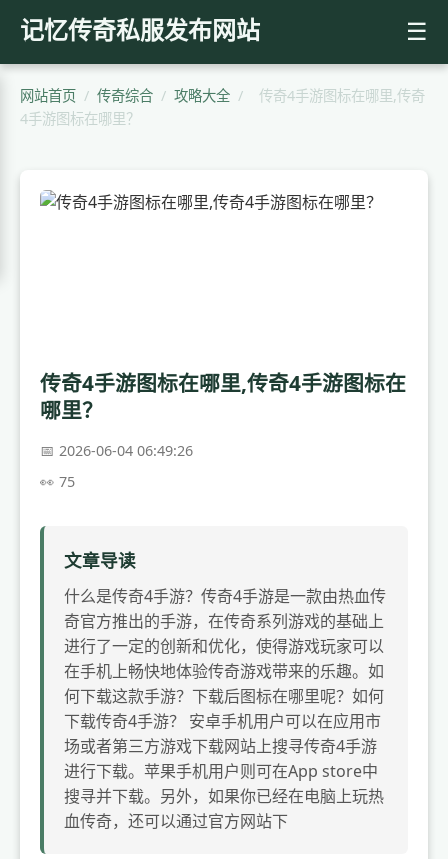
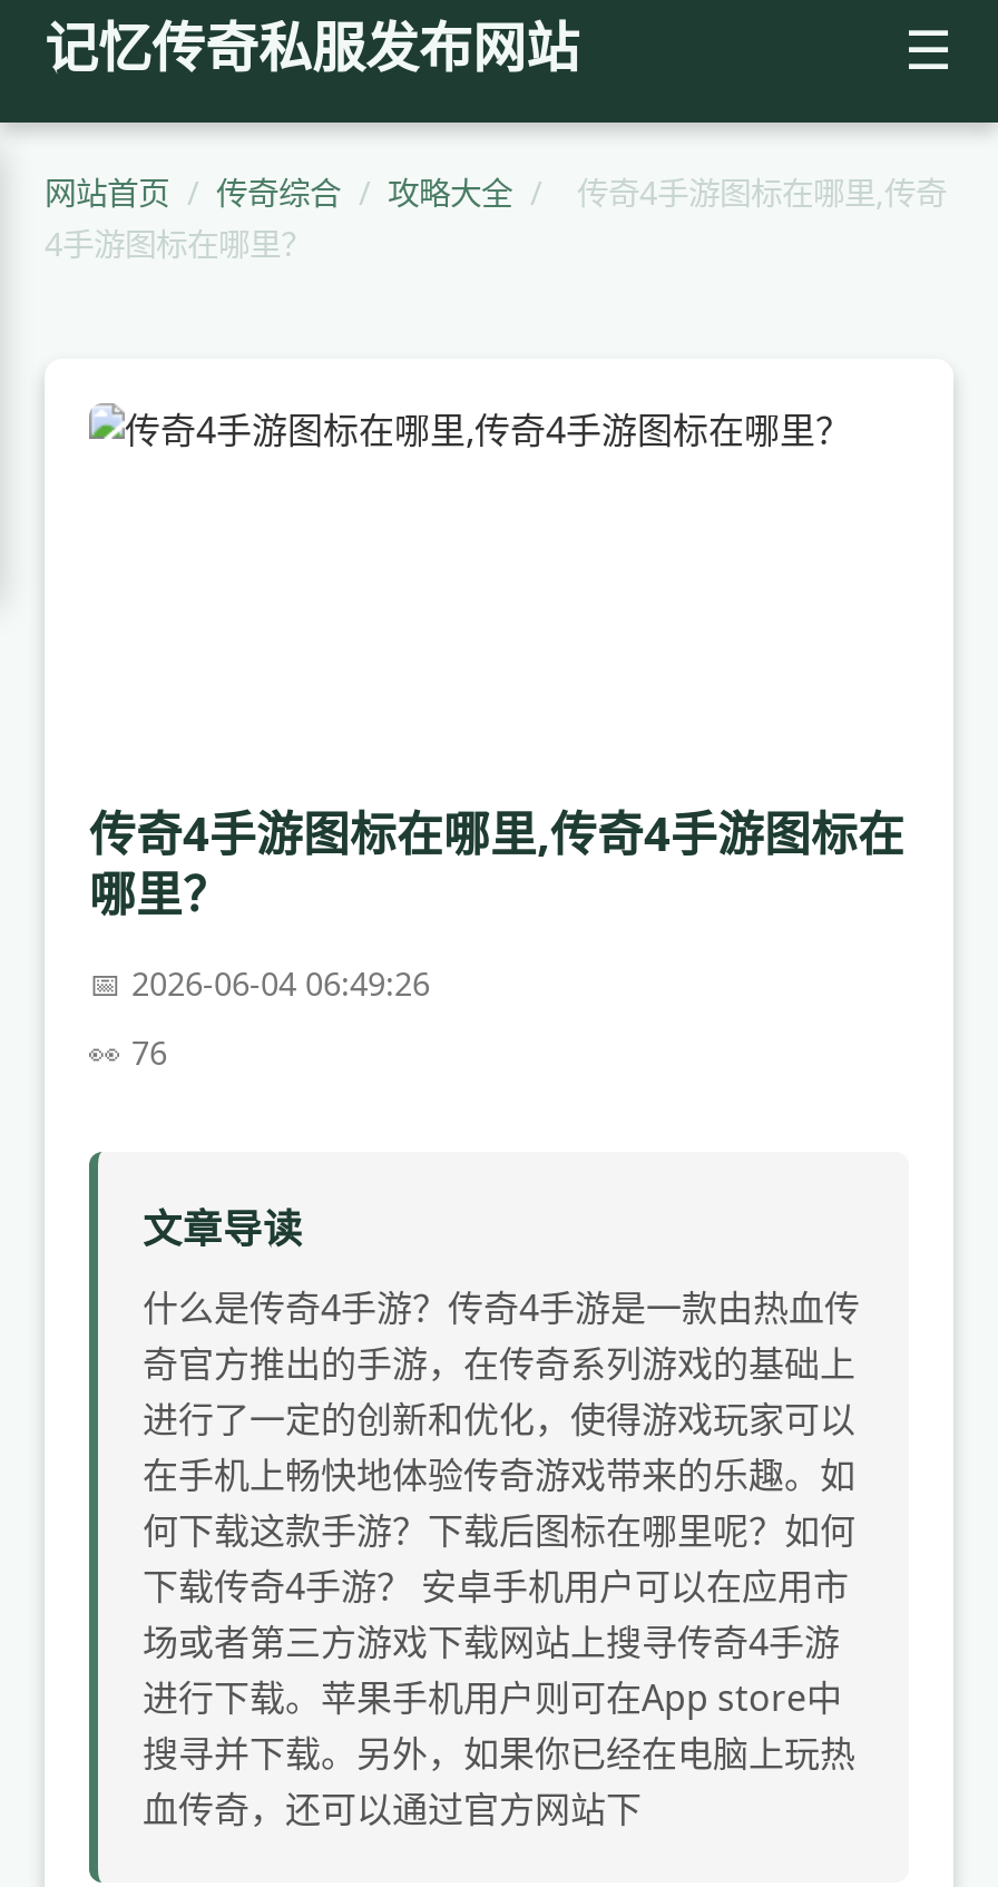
[59,472,75,491] 75 -> [131,1032,167,1074] 76

